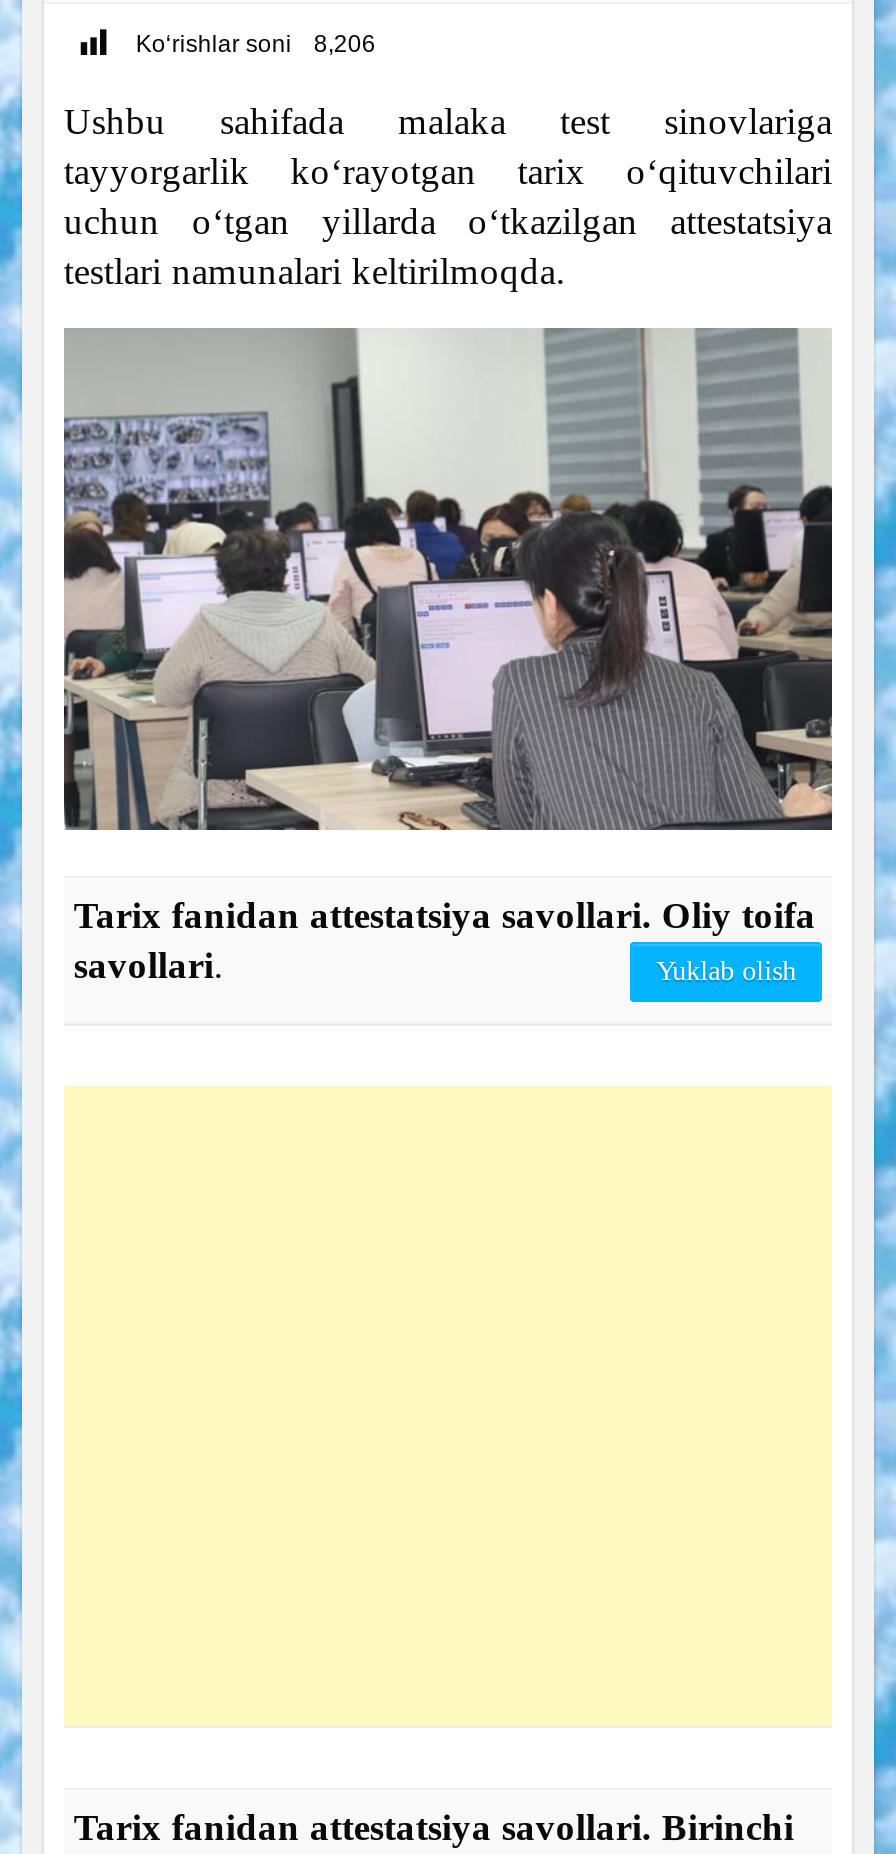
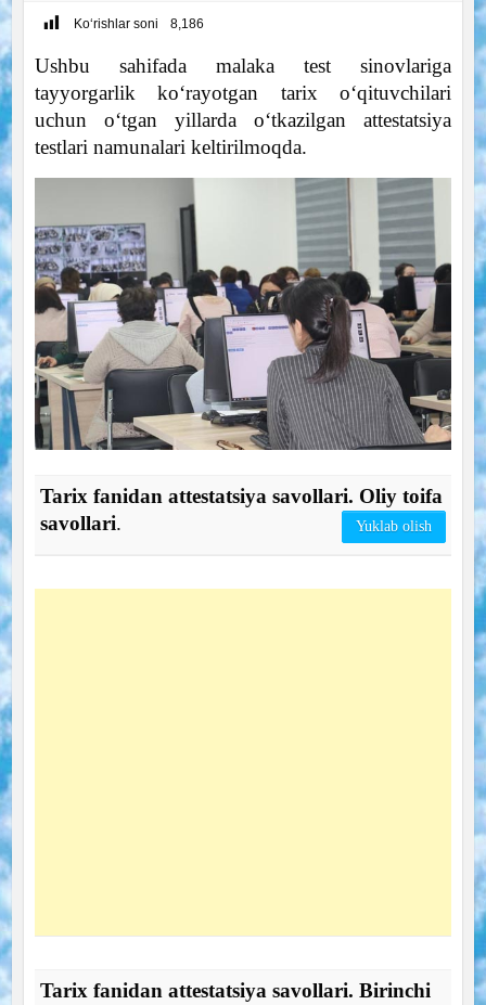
[136,30,376,58] Ko‘rishlar soni 8,206 -> [74,16,204,32] Ko‘rishlar soni 8,186

